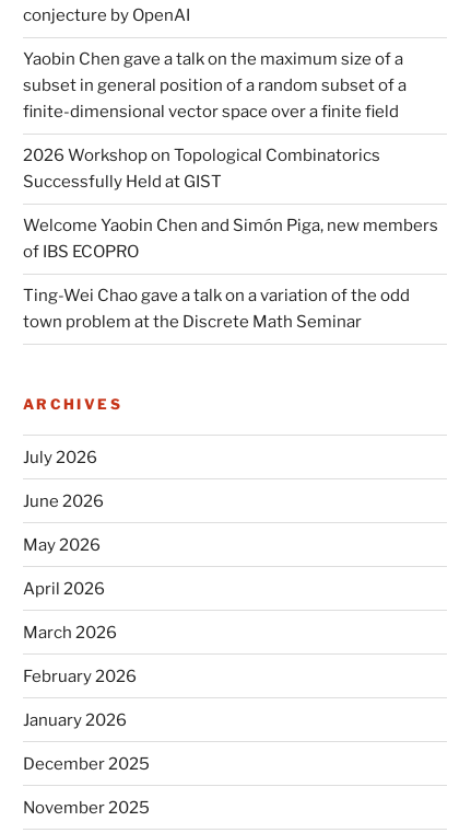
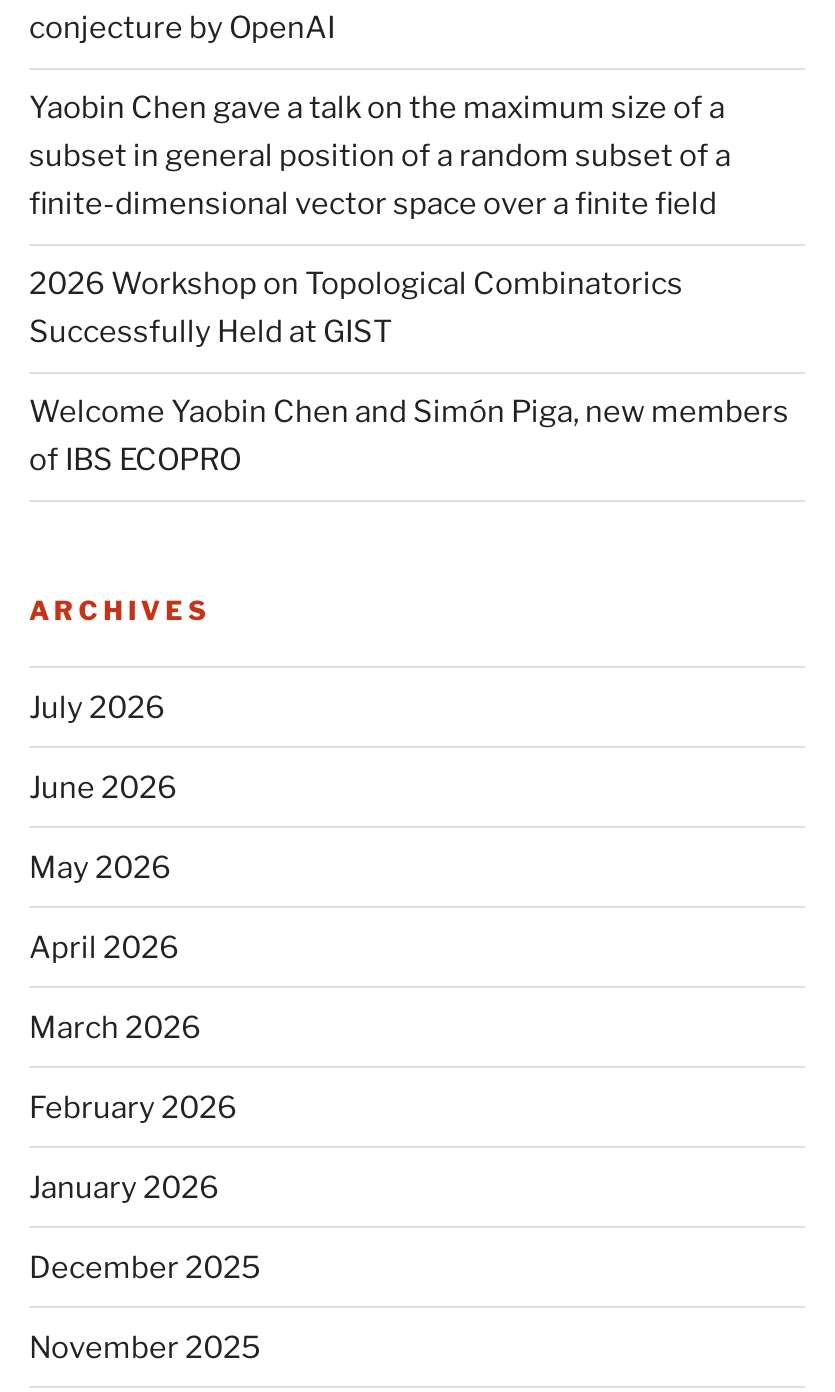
[23,286,410,332] Ting-Wei Chao gave a talk on a variation of the odd | town problem at the Discrete Math Seminar -> none

